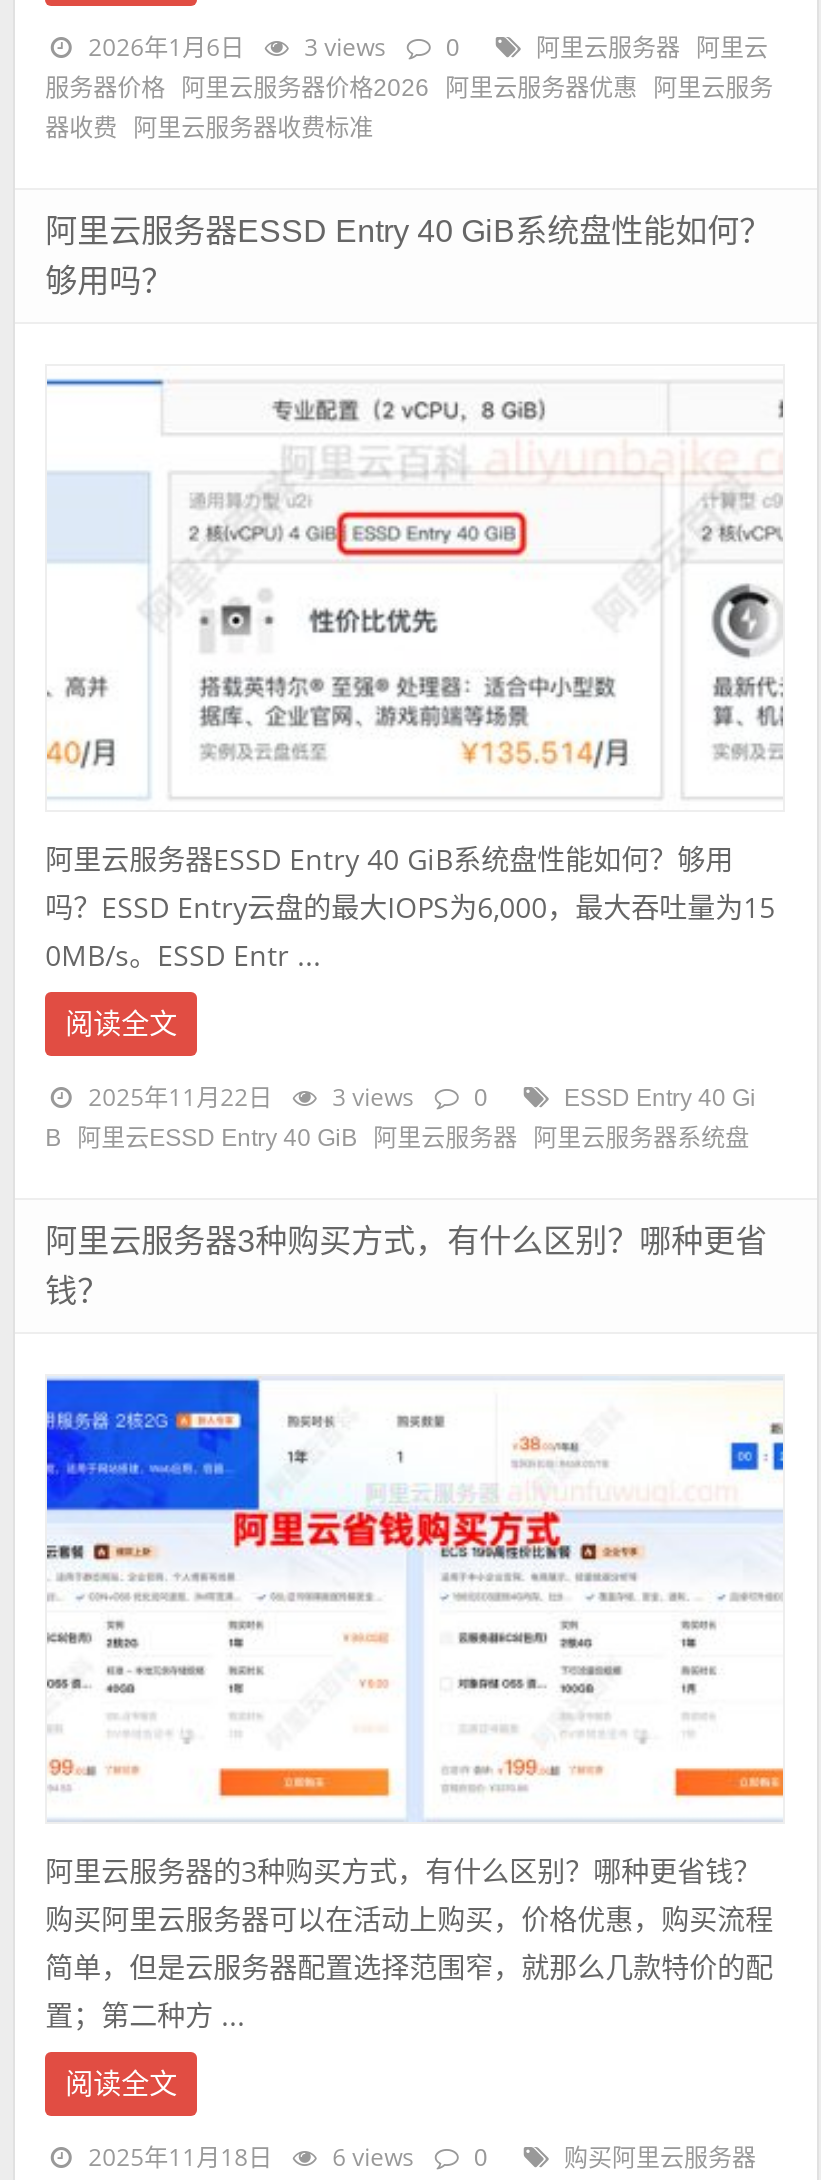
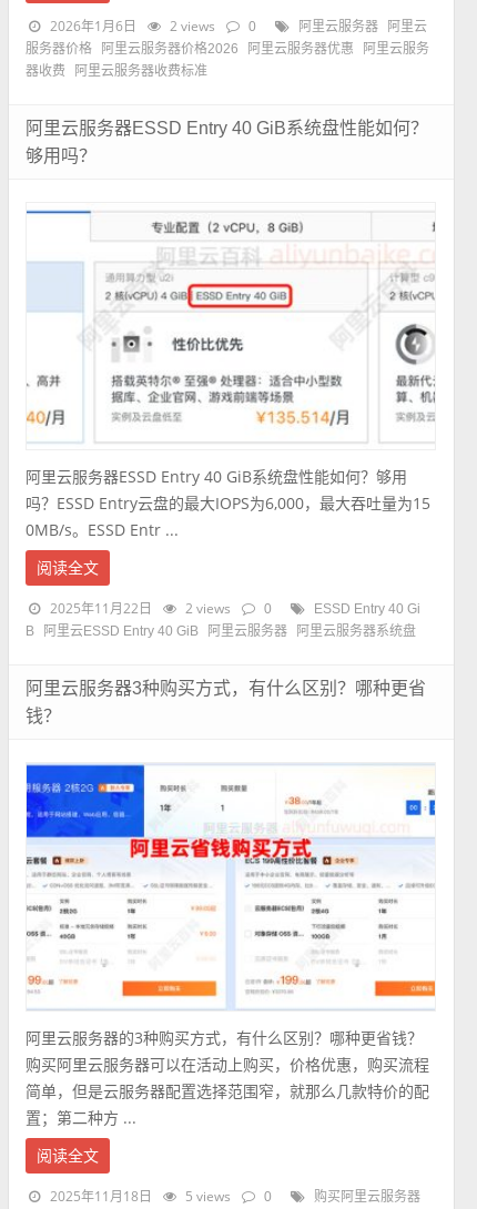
[88,29,386,63] 2026年1月6日 3 views -> [49,16,215,35] 2026年1月6日 2 views
[88,1081,414,1115] 2025年11月22日 3 views -> [49,599,230,618] 2025年11月22日 2 views
[88,2140,414,2174] 2025年11月18日 6 views -> [49,1187,230,1206] 2025年11月18日 5 views

